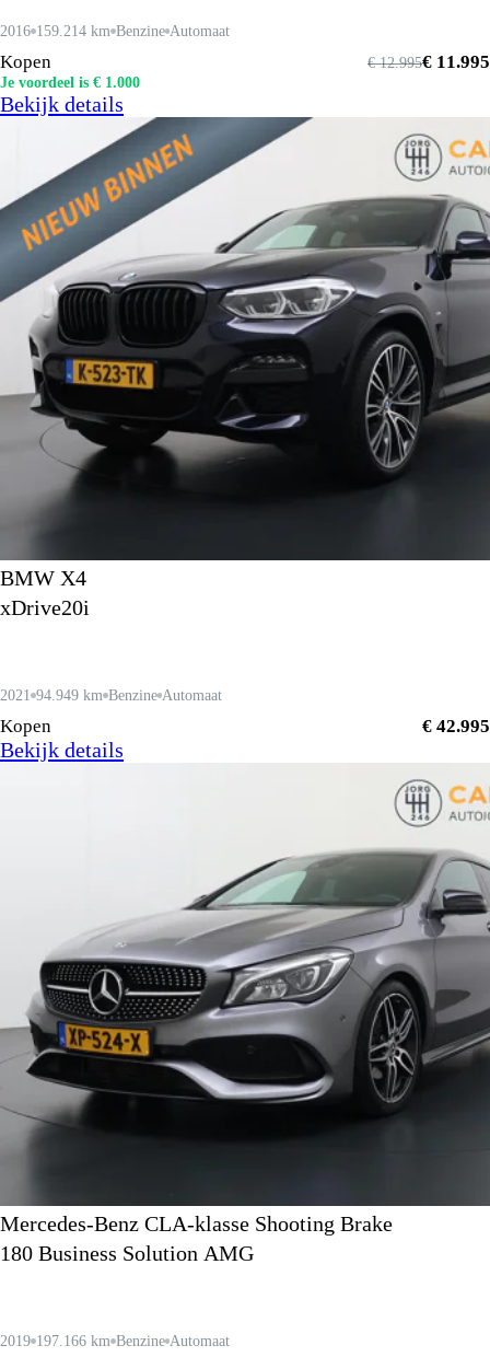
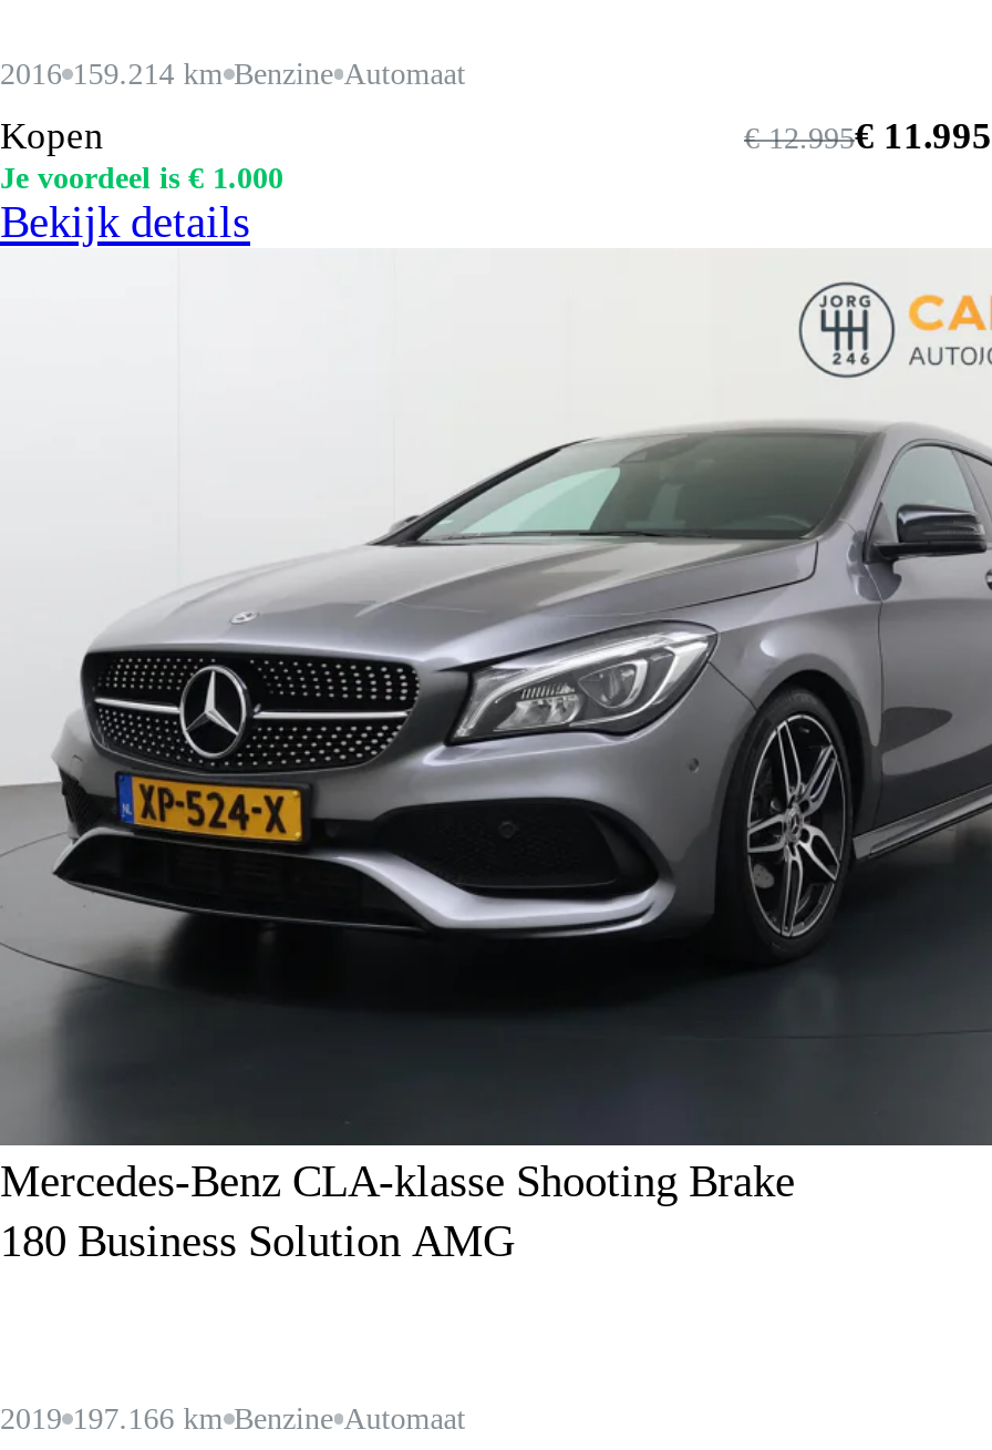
[3,116,487,512] [image] -> none
[0,565,90,620] BMW X4 | xDrive20i -> none
[0,686,490,761] 2021 94.949 km Benzine Automaat | Kopen | € 42.995 | Bekijk details -> none

